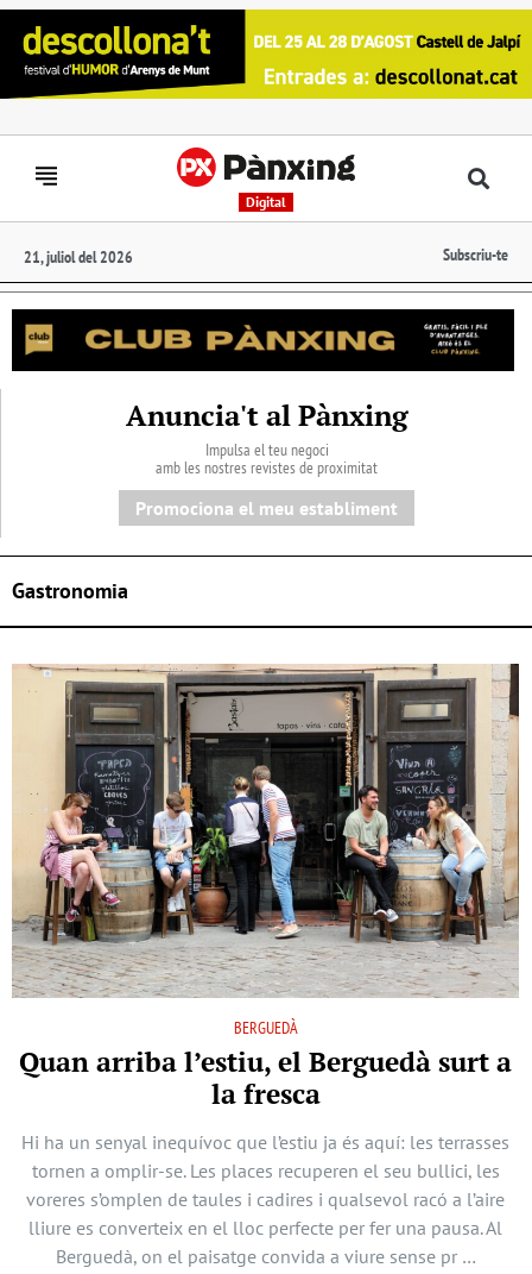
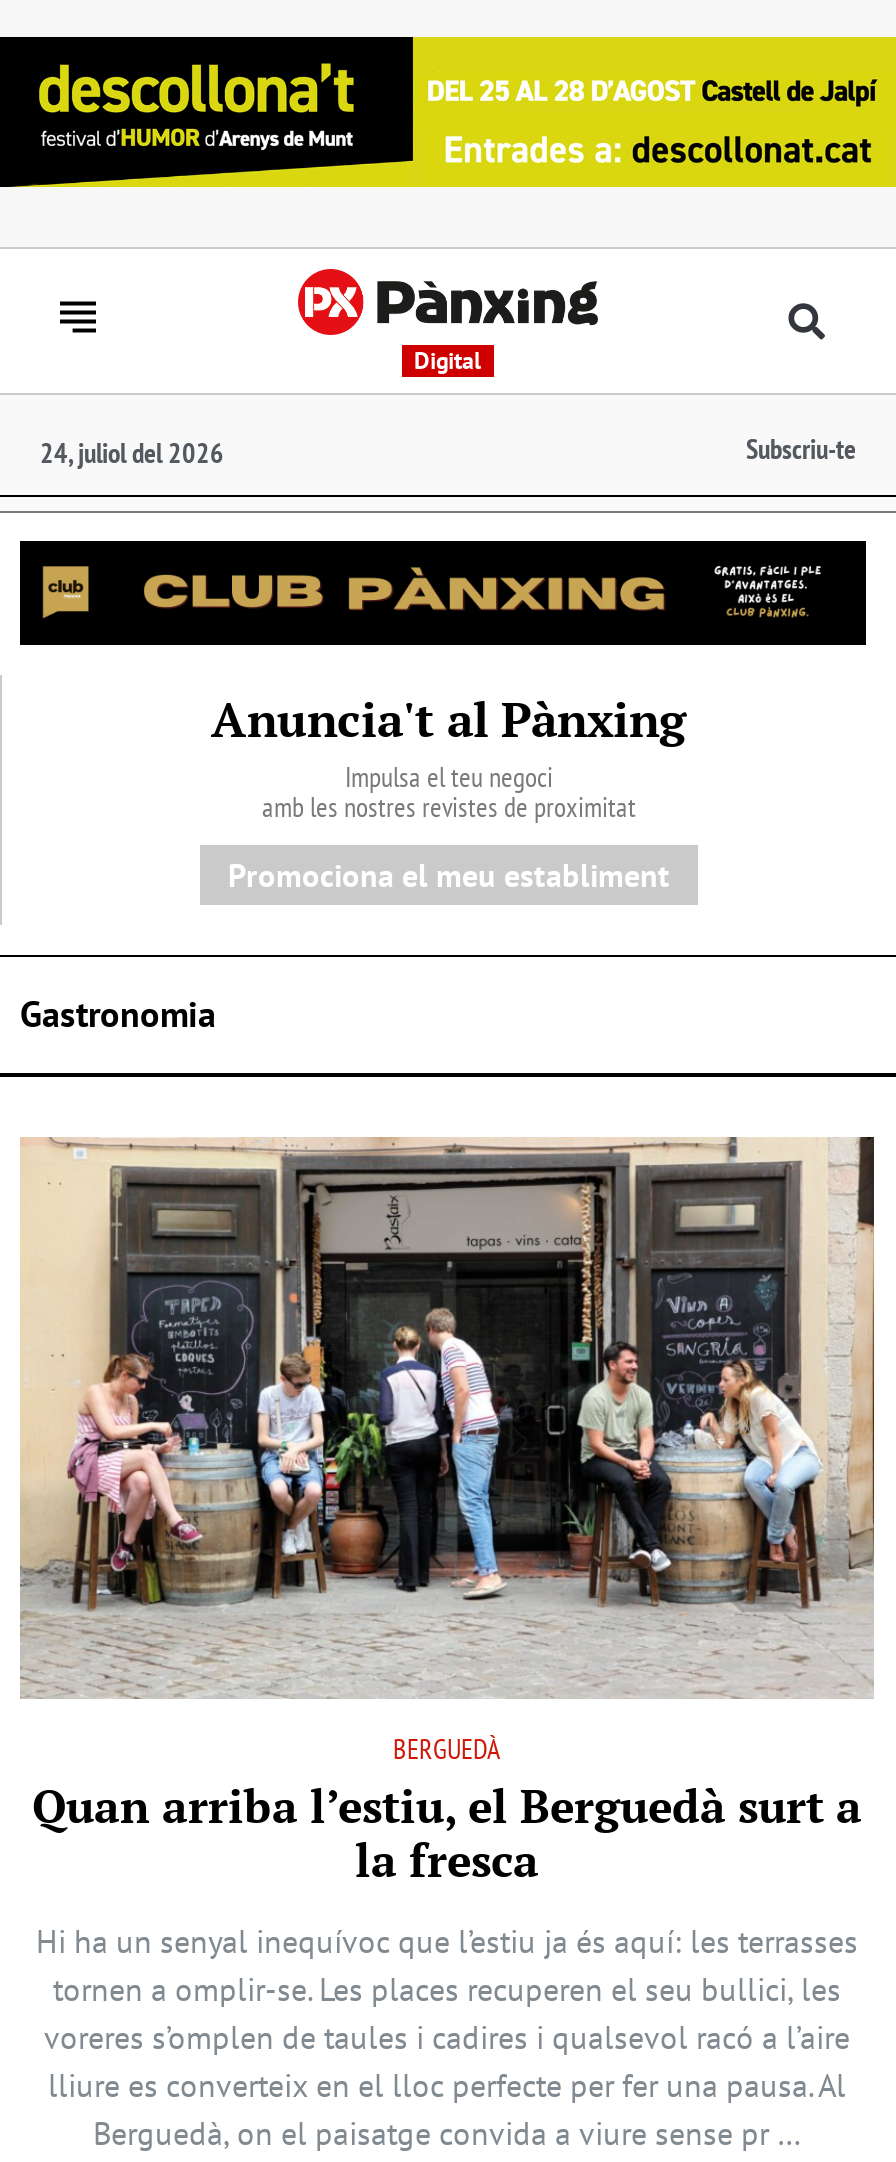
[24,246,133,268] 21, juliol del 2026 -> [40,435,224,471] 24, juliol del 2026

